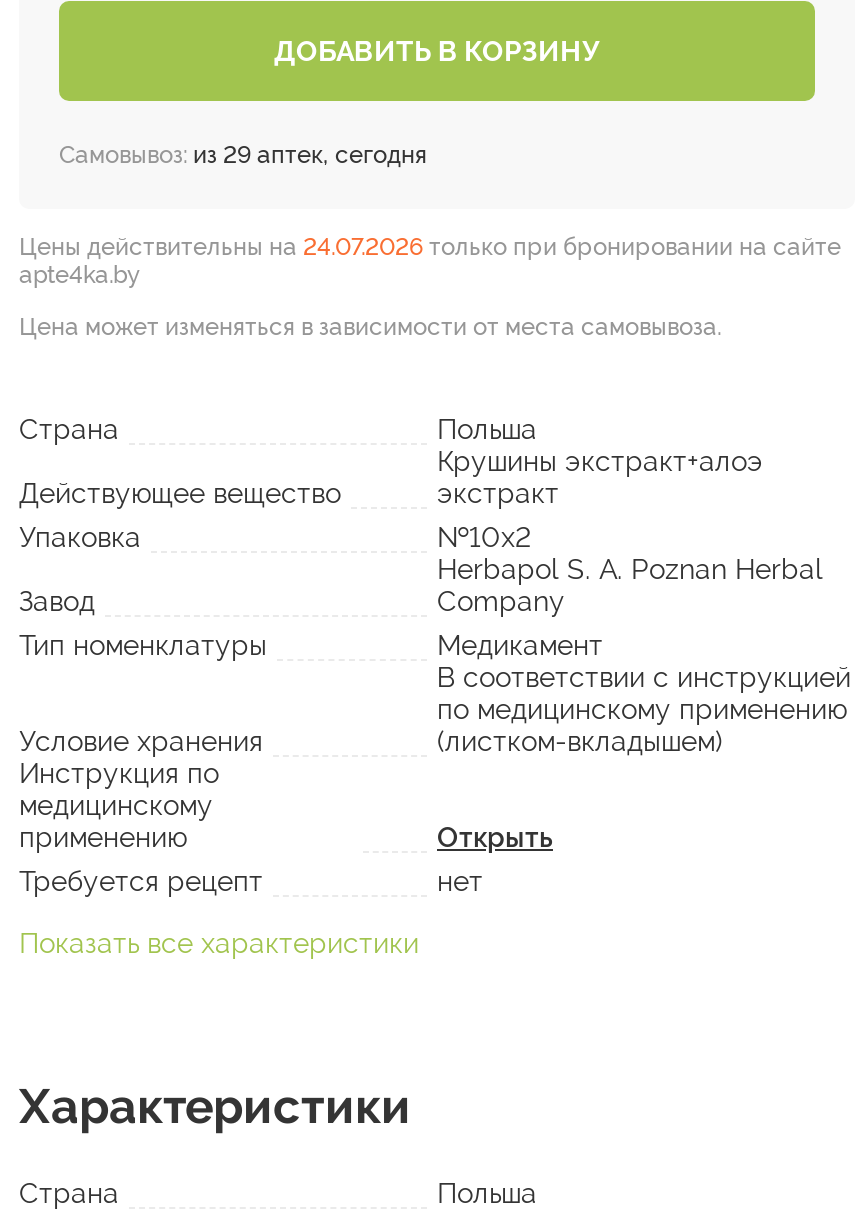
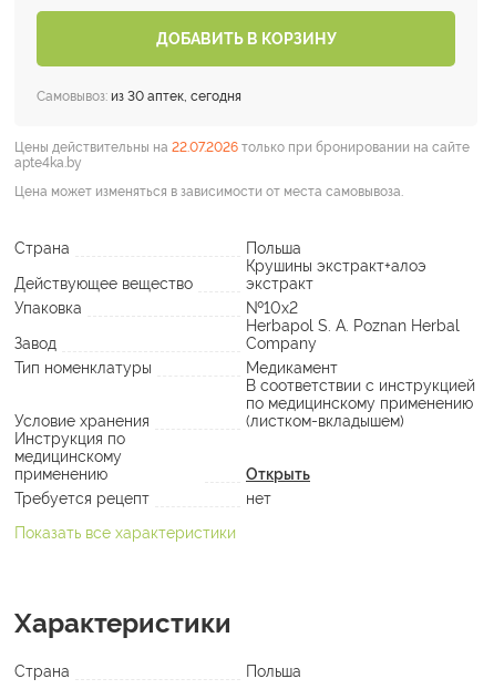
[59,141,427,169] Самовывоз: из 29 аптек, сегодня -> [37,89,241,104] Самовывоз: из 30 аптек, сегодня
[19,233,841,261] Цены действительны на 24.07.2026 только при бронировании на сайте -> [14,140,470,155] Цены действительны на 22.07.2026 только при бронировании на сайте

